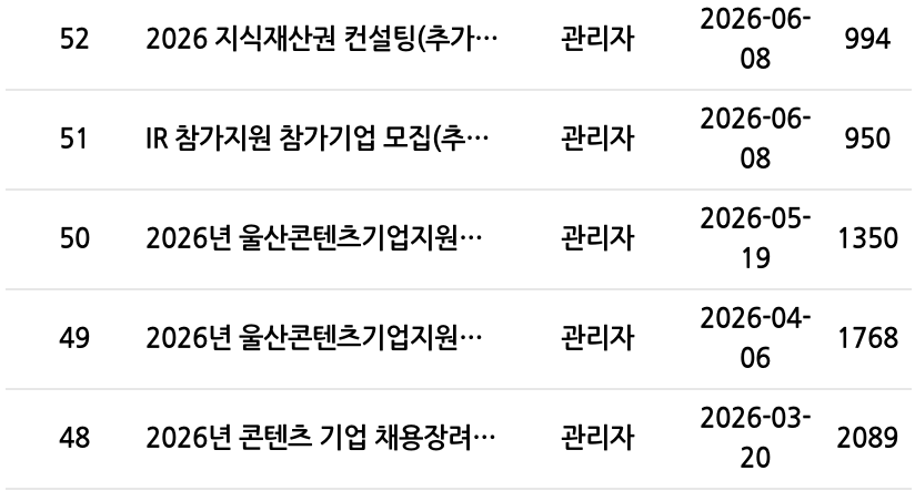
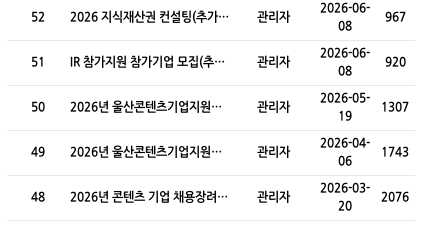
[844,24,891,55] 994 -> [384,11,405,25] 967
[844,124,891,155] 950 -> [384,56,405,70] 920
[836,224,898,255] 1350 -> [381,101,409,115] 1307
[836,324,898,355] 1768 -> [381,146,409,160] 1743
[836,423,898,454] 2089 -> [381,191,409,205] 2076

